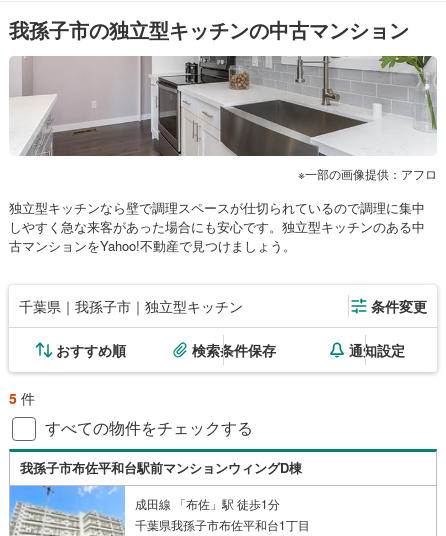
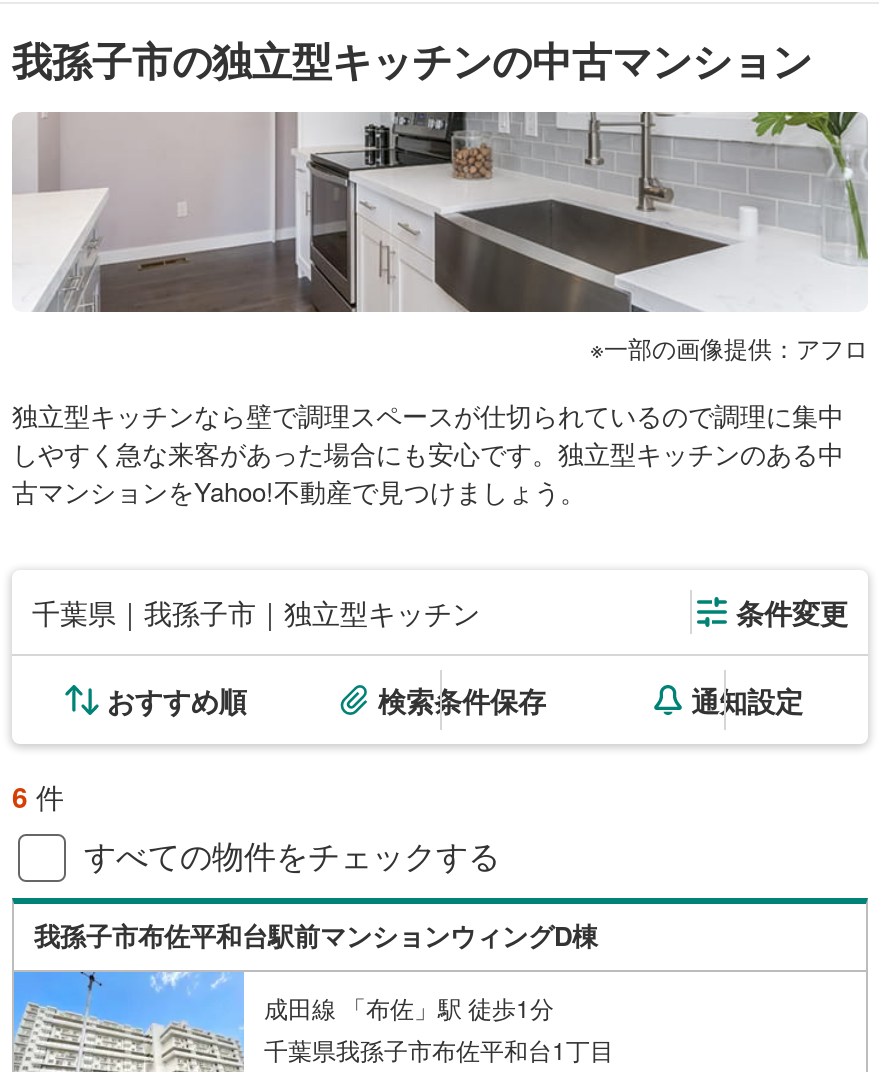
[9,388,35,408] 5件 -> [12,776,64,816] 6件

